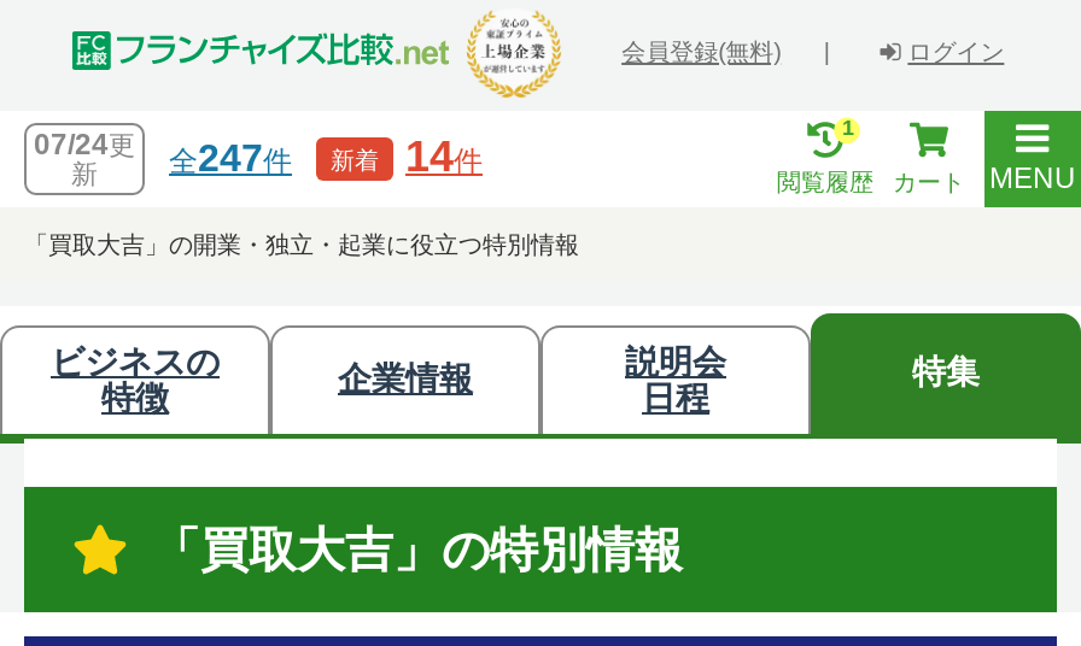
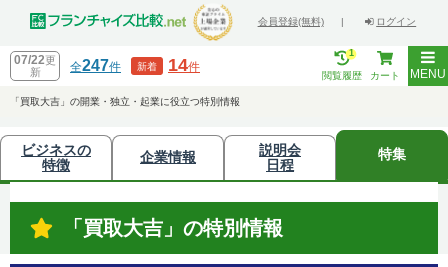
[34,128,483,181] 07/24更 全247件 新着 14件 -> [14,53,200,75] 07/22更 全247件 新着 14件

